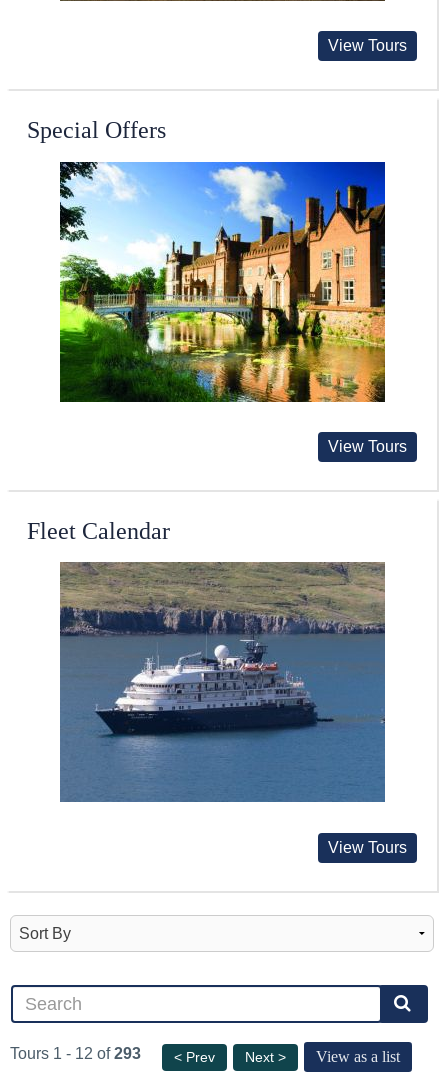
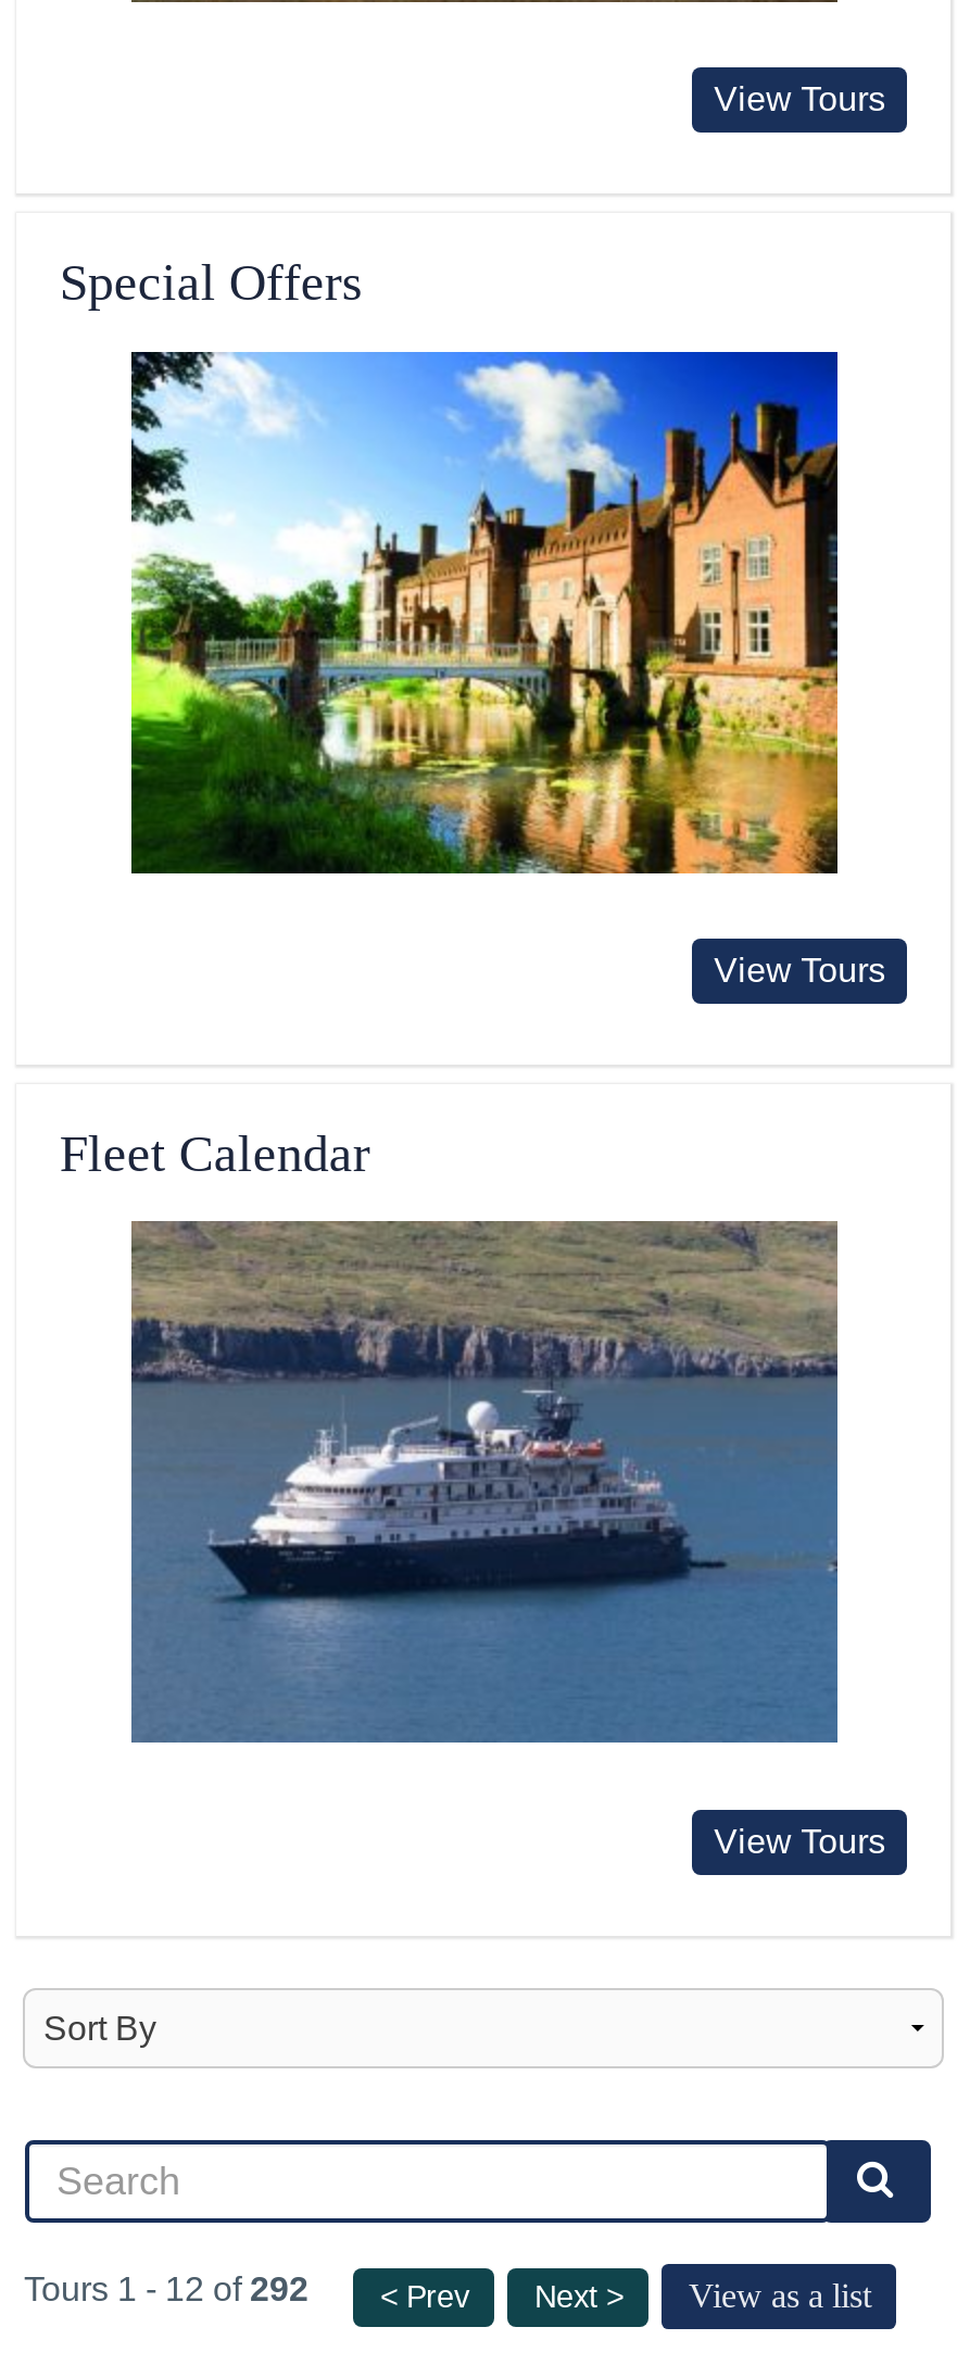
[10,1045,141,1062] Tours 1 - 12 of 293 -> [24,2271,308,2308] Tours 1 - 12 of 292

